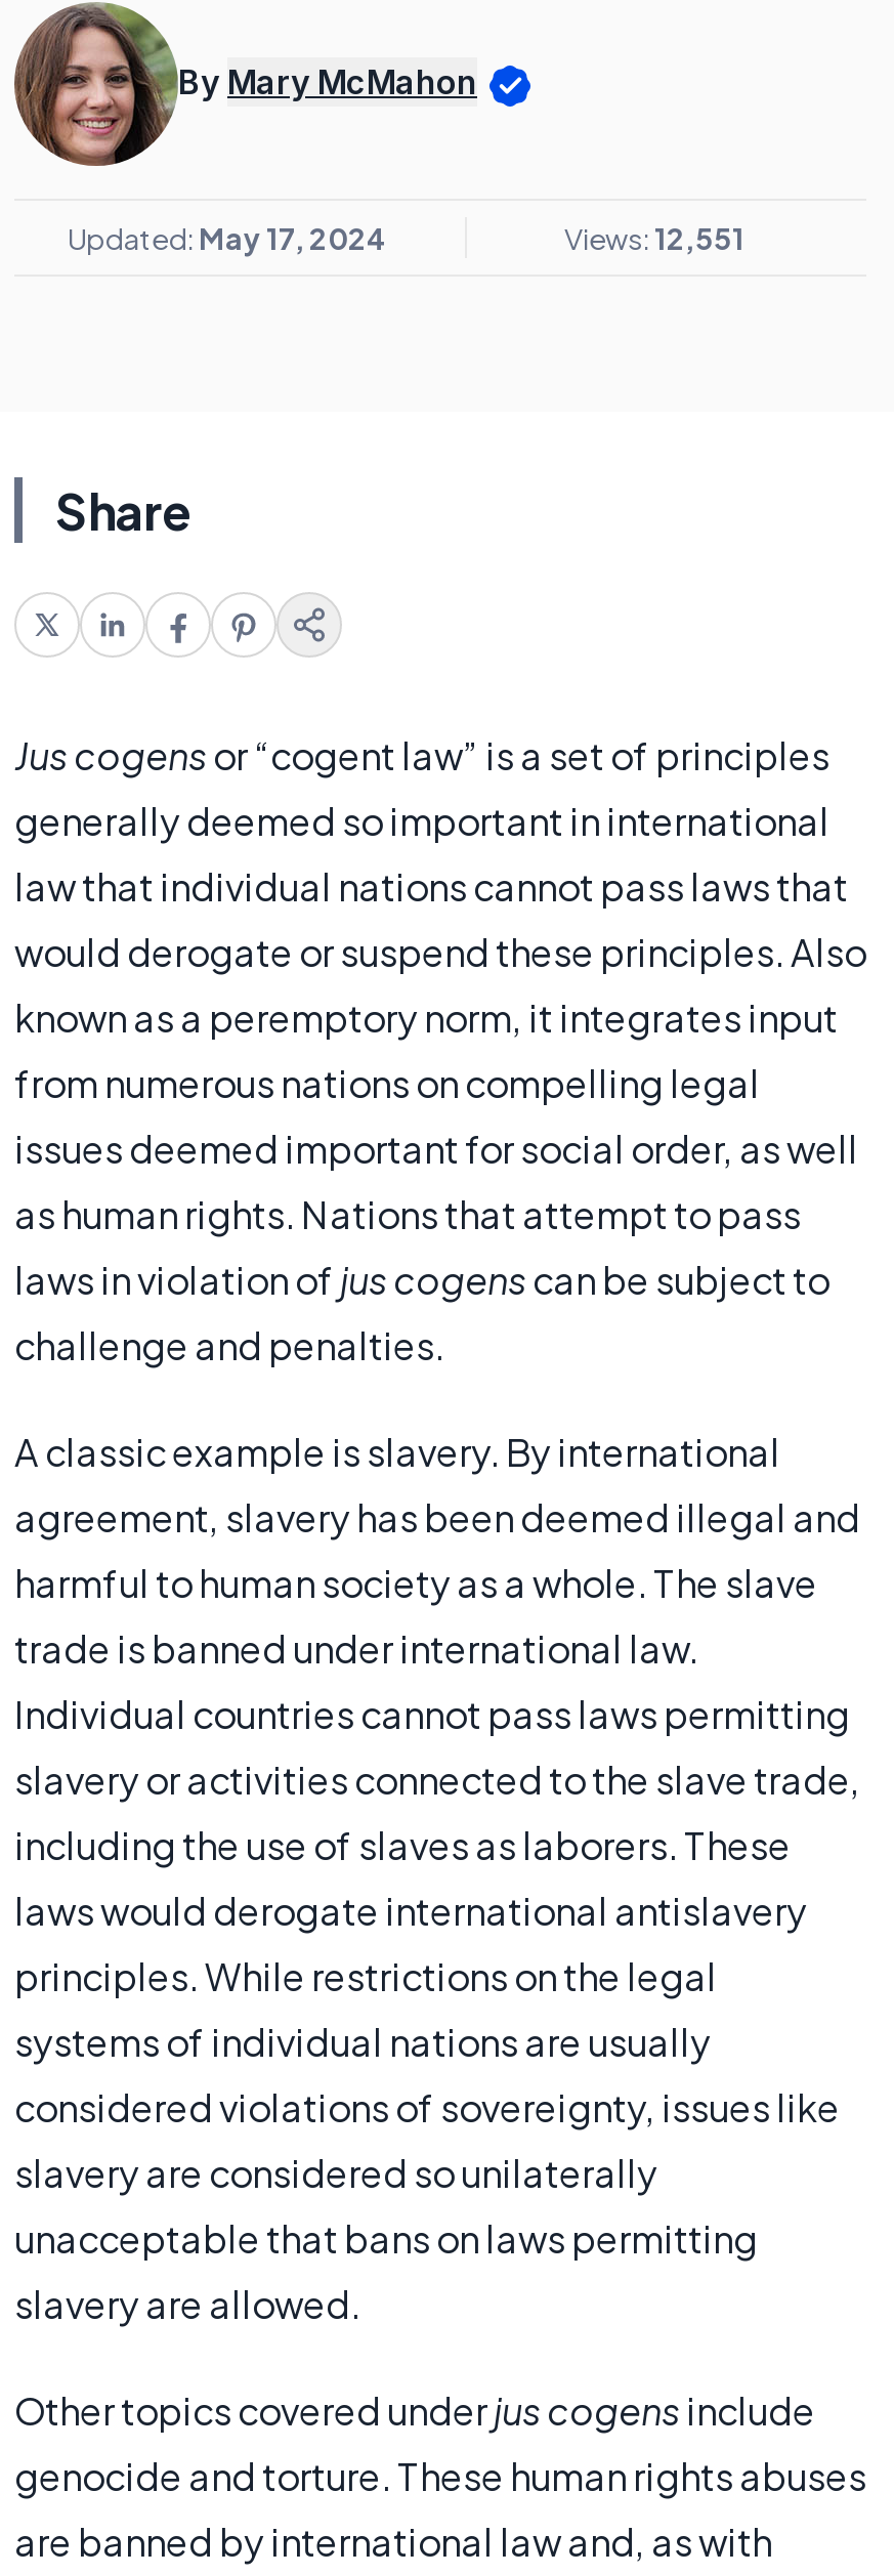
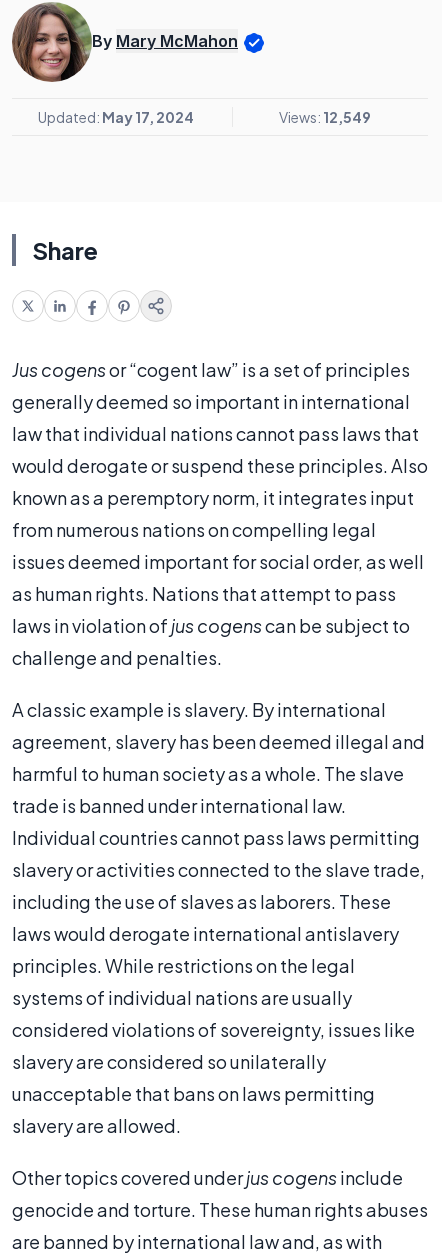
[564,219,744,256] Views: 12,551 -> [278,108,370,126] Views: 12,549

